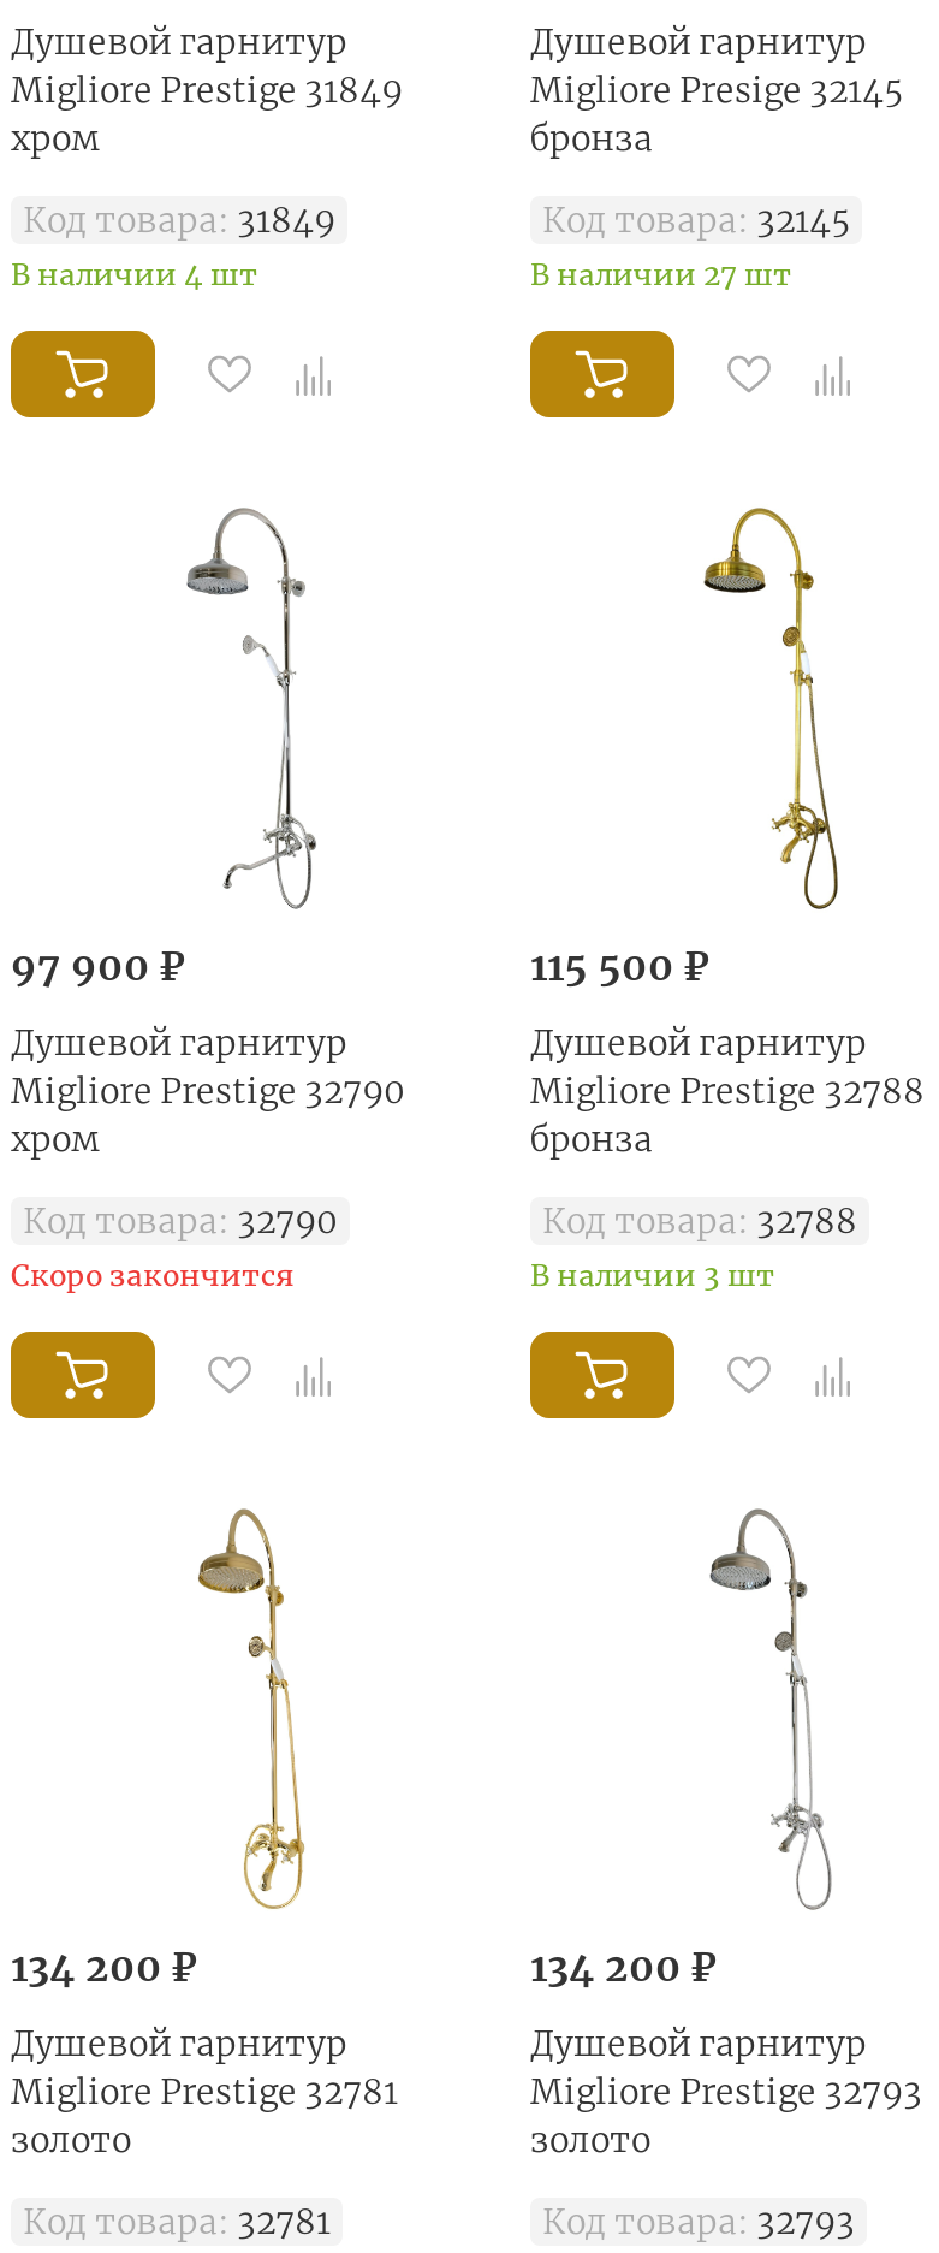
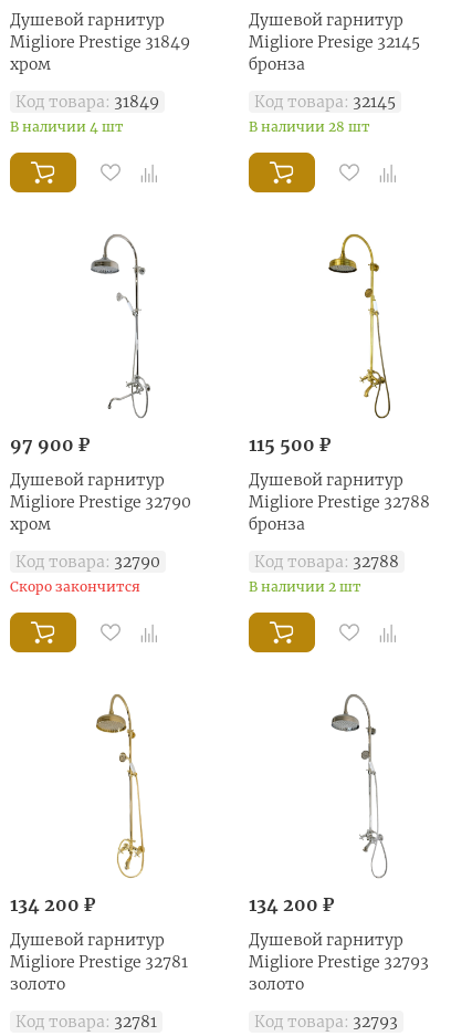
[530,255,792,291] В наличии 27 шт -> [249,118,370,134] В наличии 28 шт
[530,1256,775,1292] В наличии 3 шт -> [249,578,361,594] В наличии 2 шт

